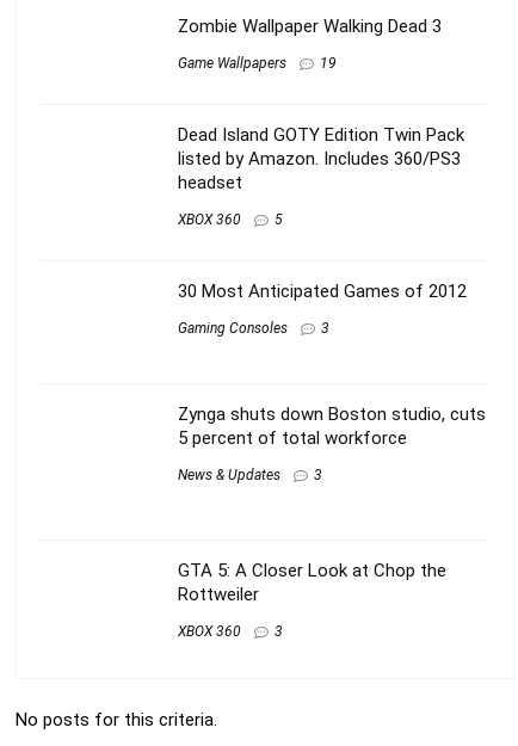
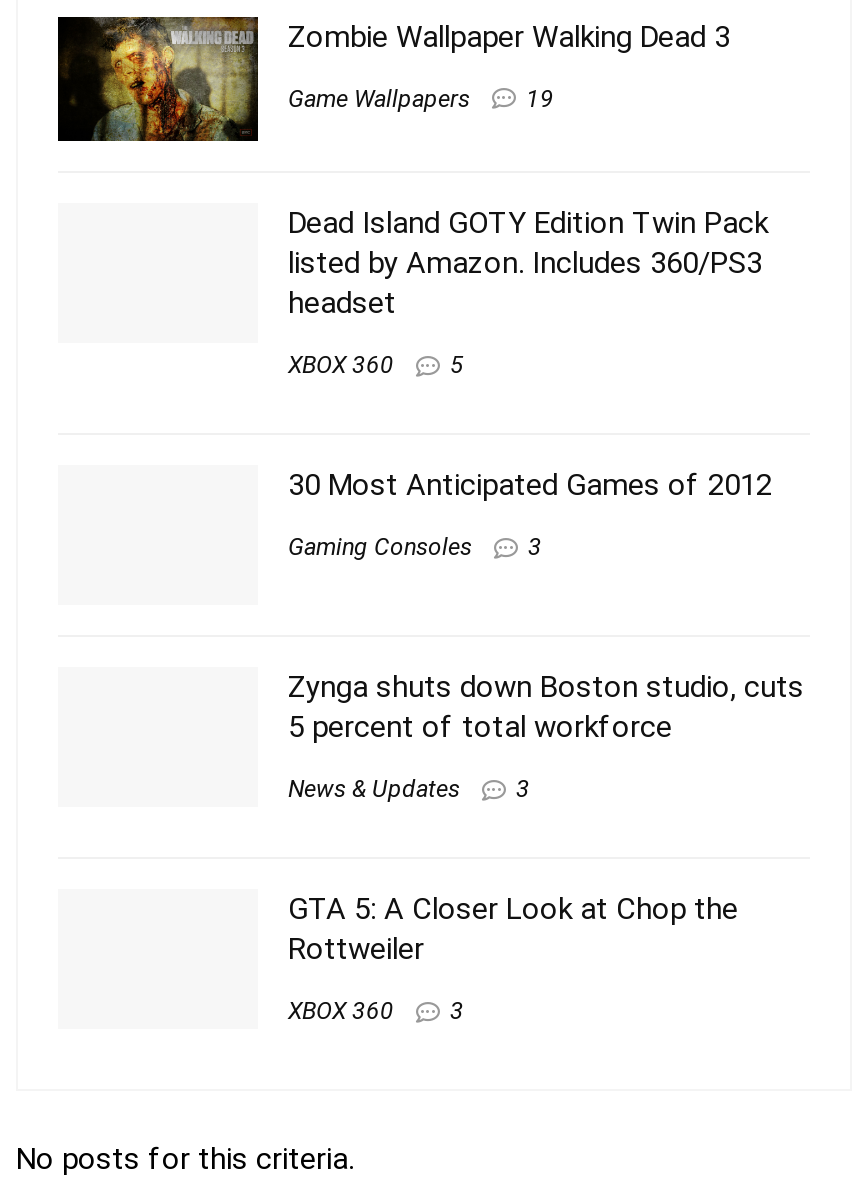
none -> [56,14,260,144] [image]

